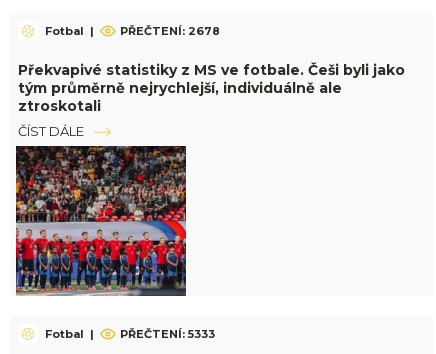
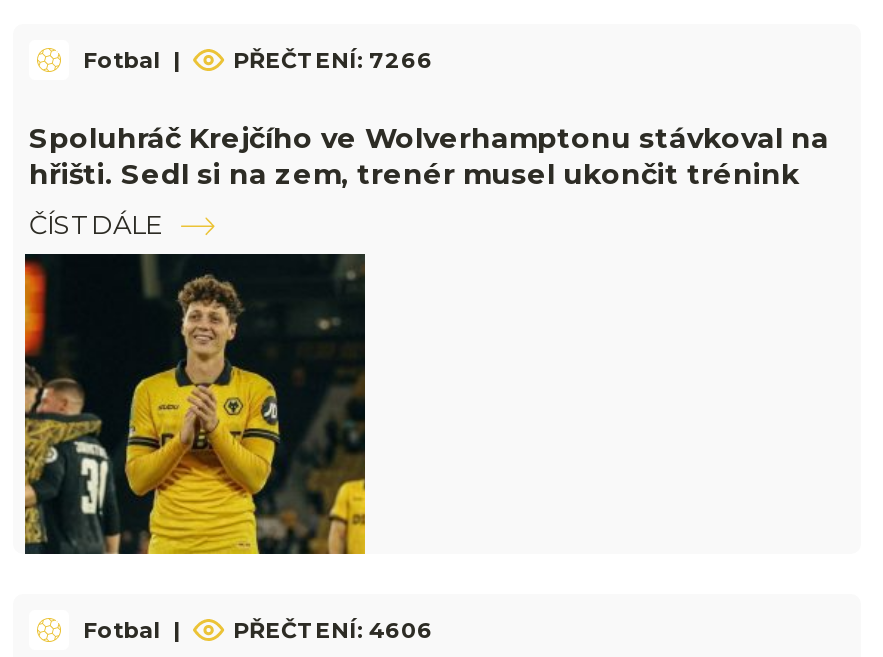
[120,23,220,37] PŘEČTENÍ: 2678 -> [233,45,433,73] PŘEČTENÍ: 7266
[18,61,405,115] Překvapivé statistiky z MS ve fotbale. Češi byli jako | tým průměrně nejrychlejší, individuálně ale | ztroskotali -> [29,120,829,192] Spoluhráč Krejčího ve Wolverhamptonu stávkoval na | hřišti. Sedl si na zem, trenér musel ukončit trénink
[15,145,215,340] [image] | PŘEČTENÍ: 5333 -> [23,252,433,643] [image] | PŘEČTENÍ: 4606

